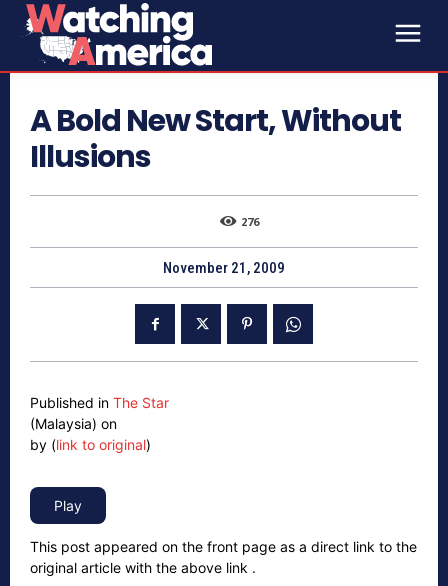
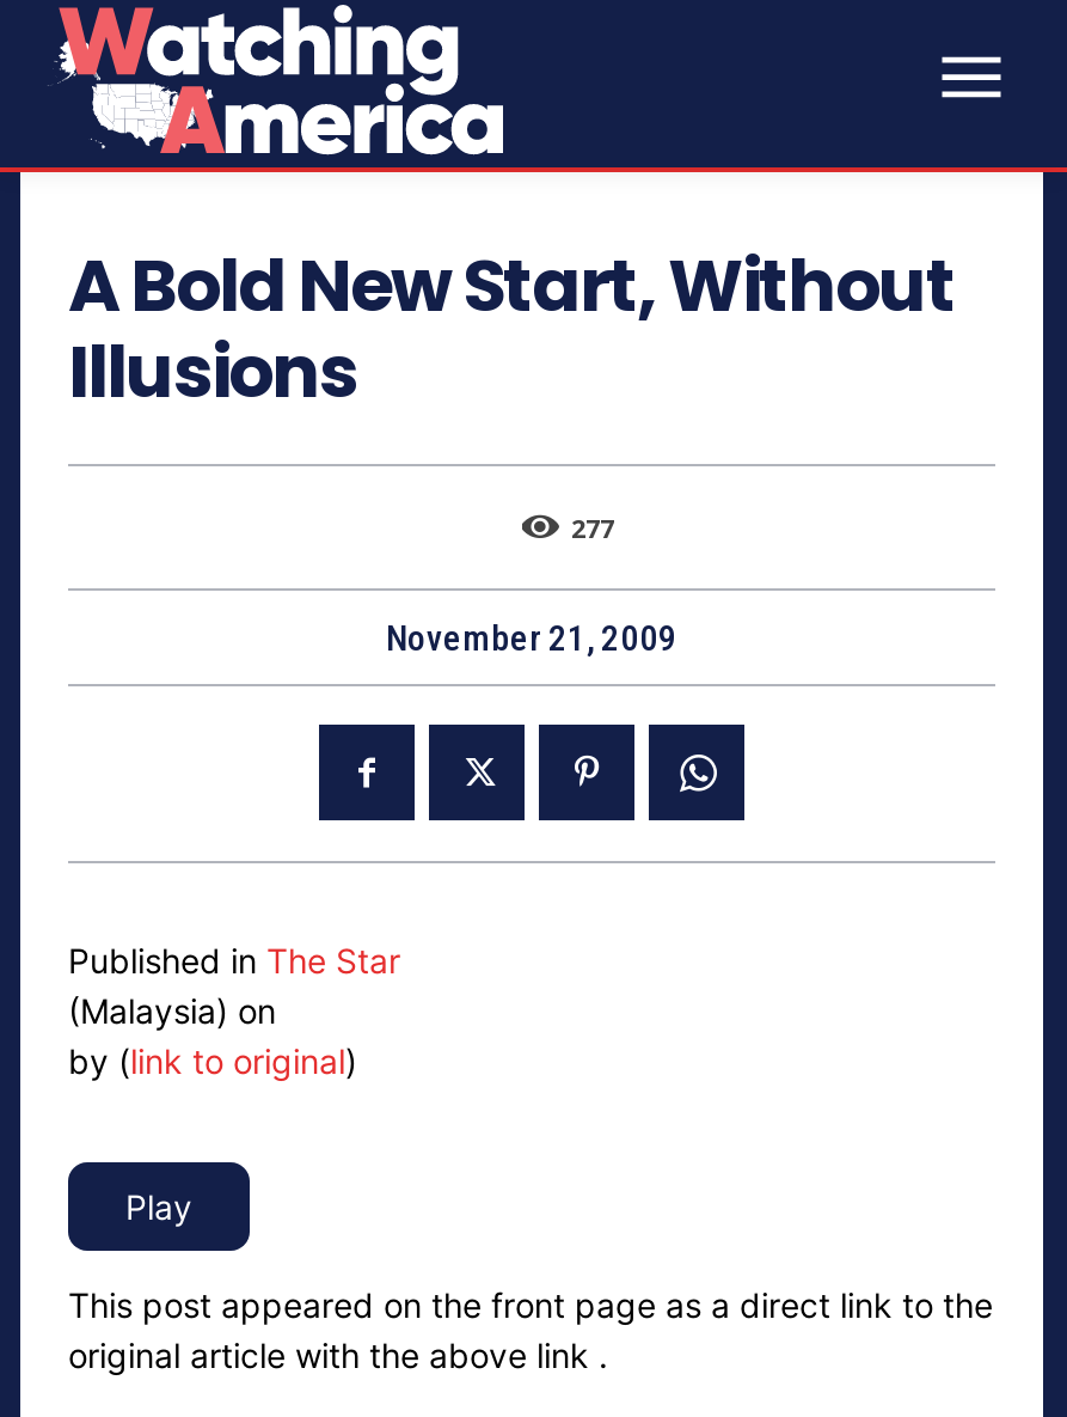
[240,214,258,229] 276 -> [571,509,614,545] 277

